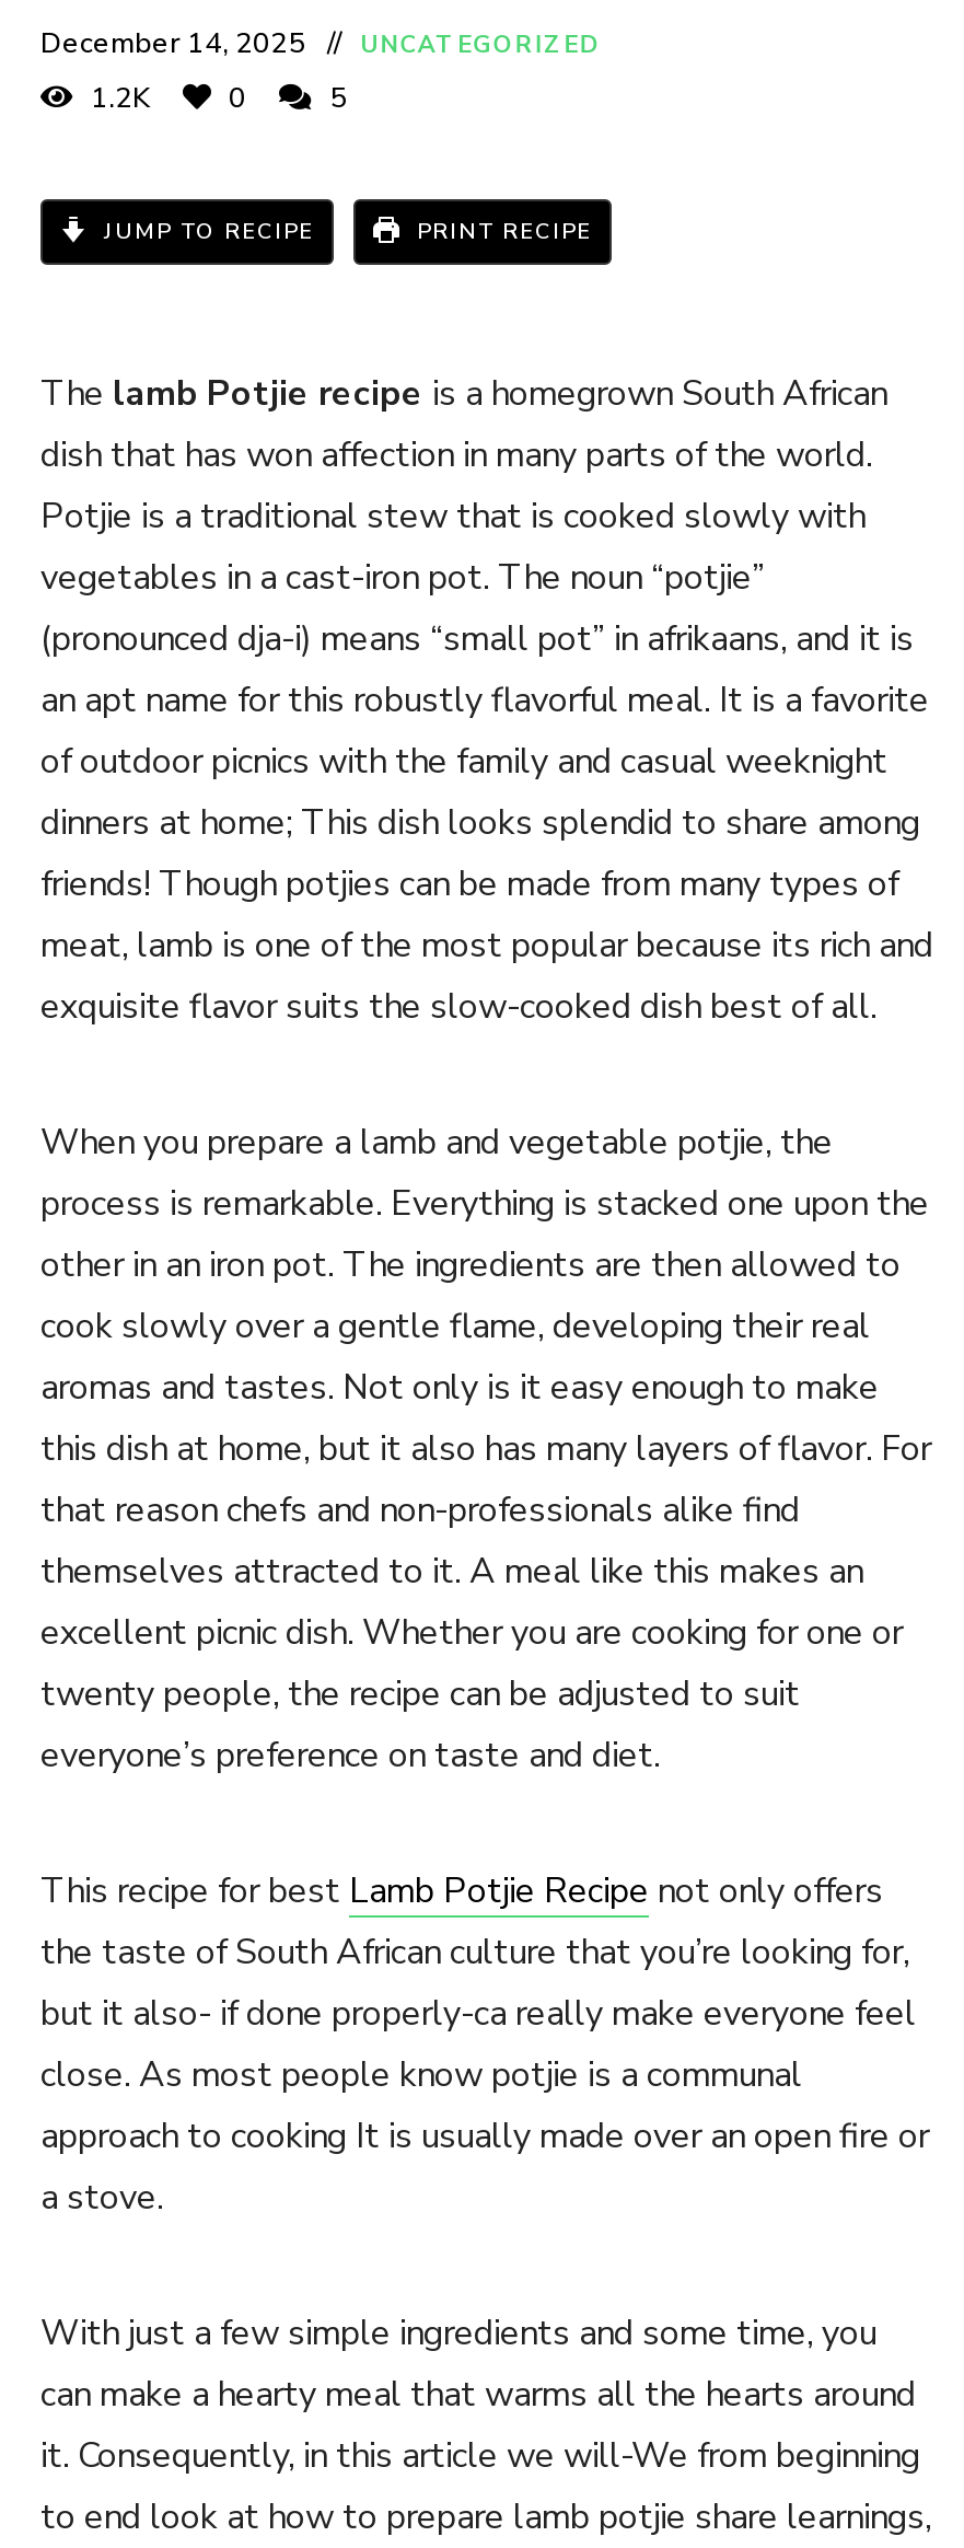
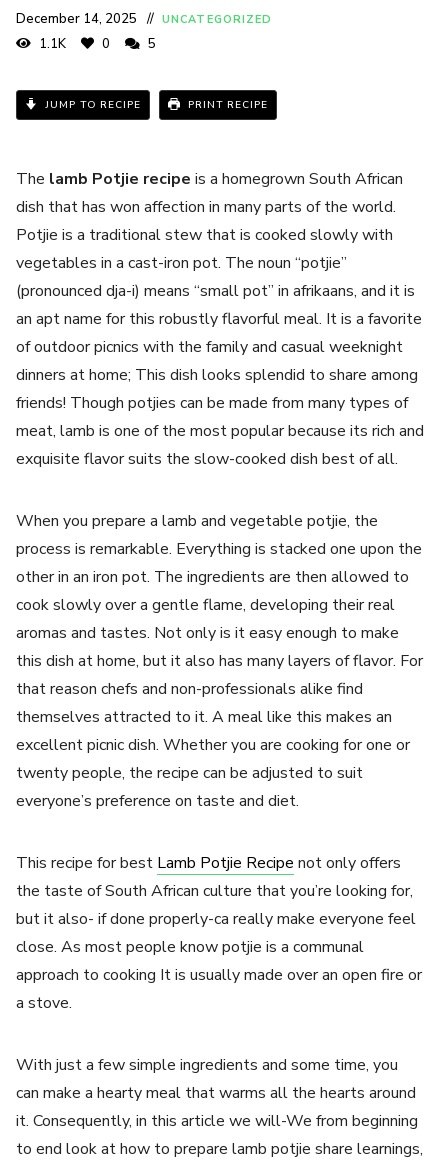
[91,78,347,117] 1.2K 0 5 -> [39,35,156,53] 1.1K 0 5

